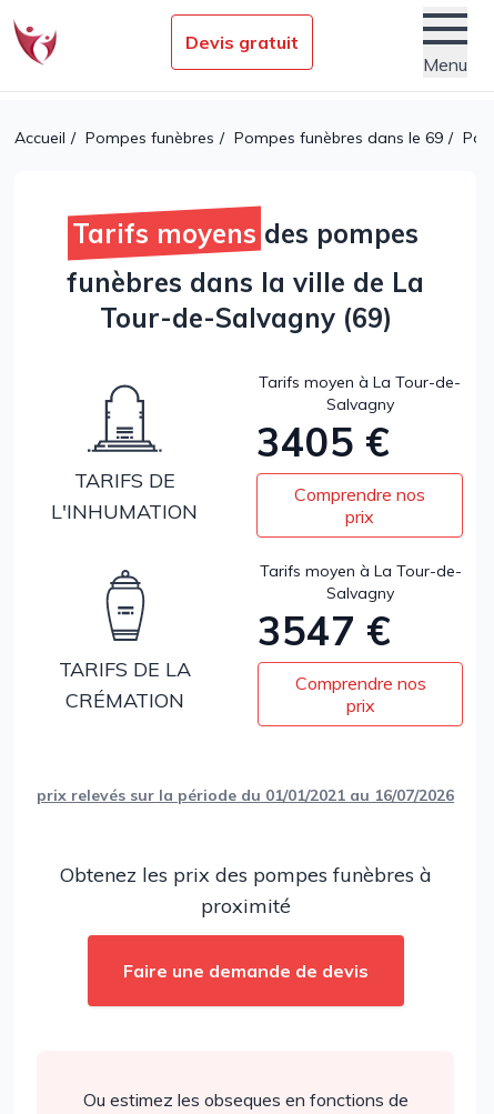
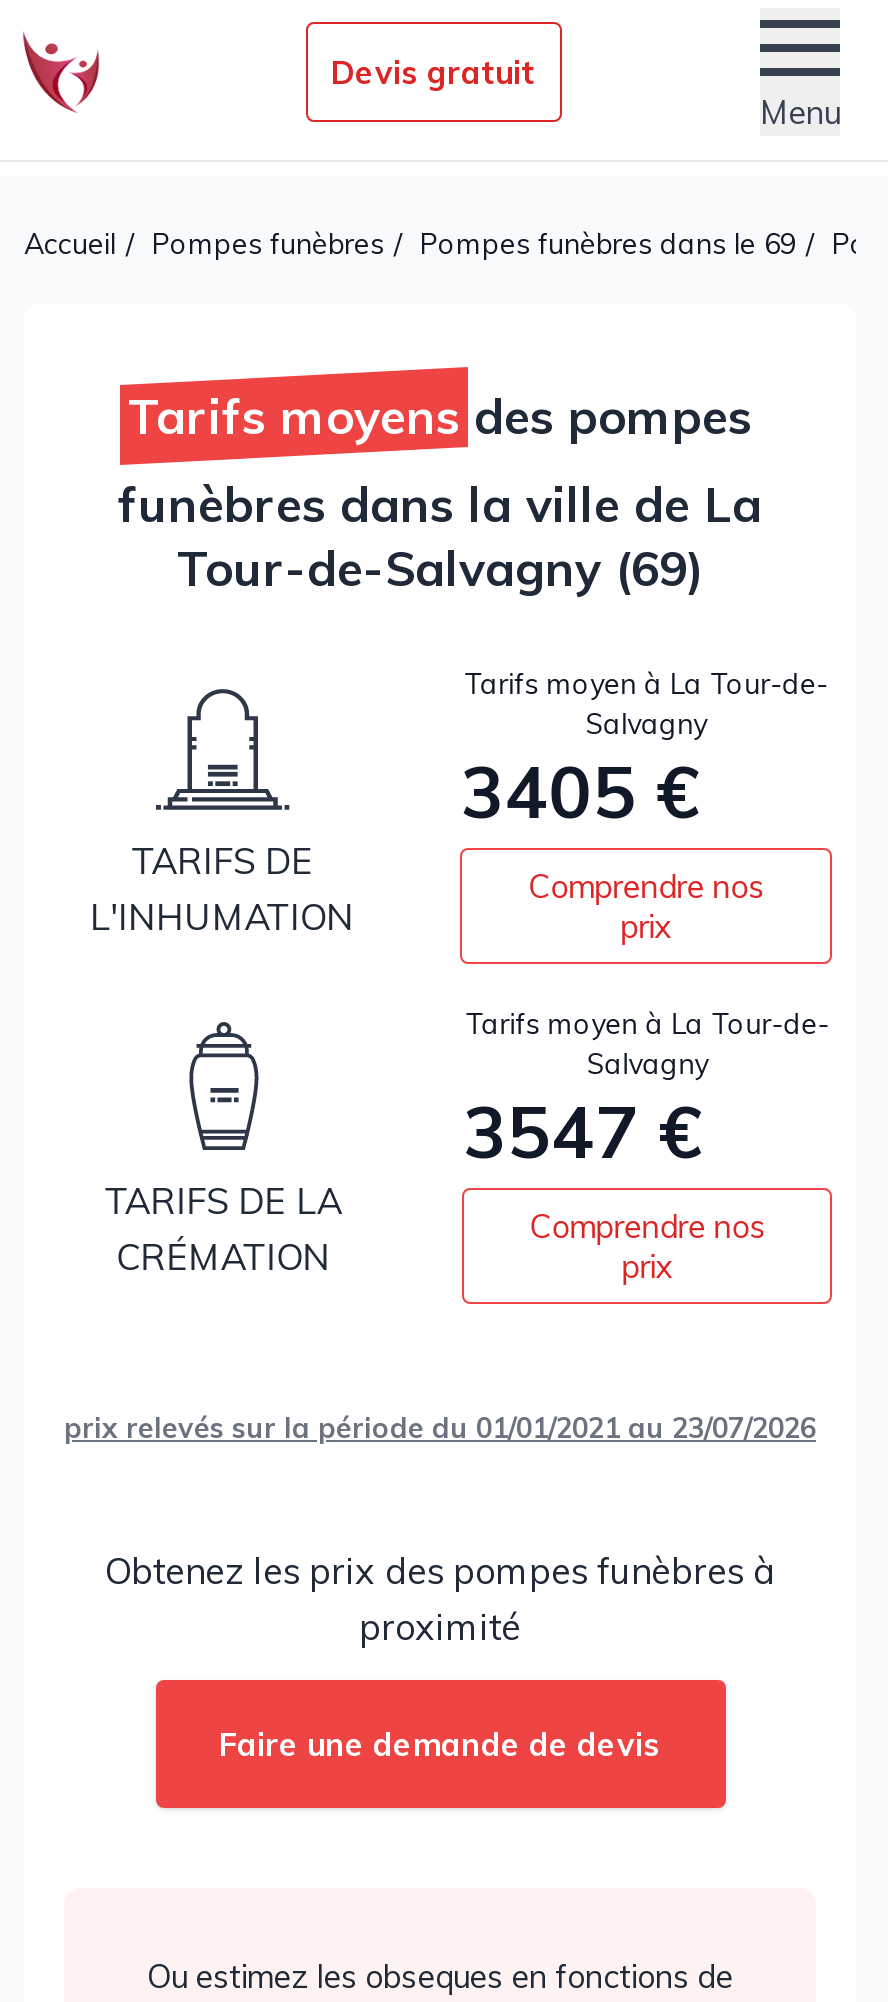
[37,785,454,805] prix relevés sur la période du 01/01/2021 au 16/07/2026 -> [64,1410,816,1446] prix relevés sur la période du 01/01/2021 au 23/07/2026

